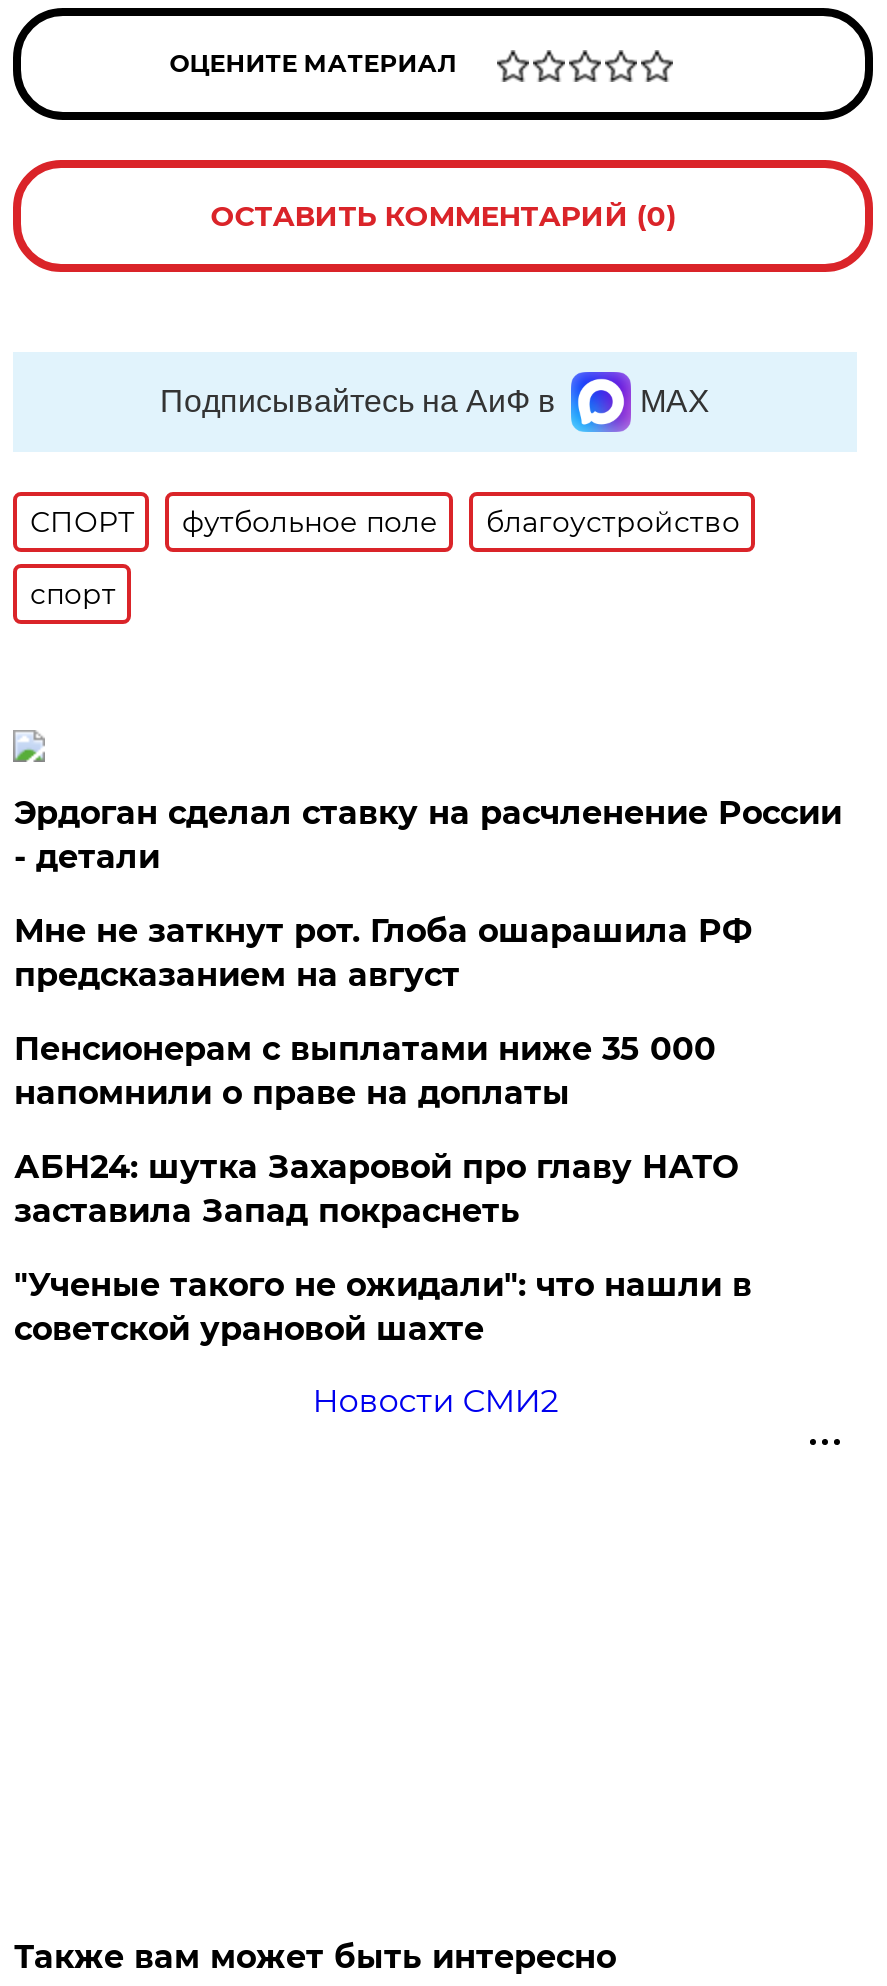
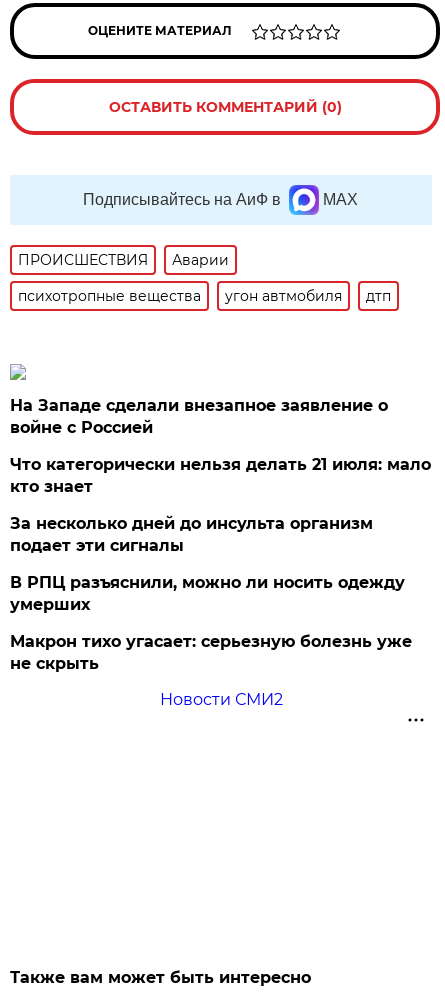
[30,504,740,540] СПОРТ | футбольное поле | благоустройство -> [18,251,229,269] ПРОИСШЕСТВИЯ | Аварии
[30,576,116,612] спорт -> [18,287,391,305] психотропные вещества | угон автмобиля | дтп
[14,794,842,876] Эрдоган сделал ставку на расчленение России | - детали -> [10,396,388,437] На Западе сделали внезапное заявление о | войне с Россией
[14,912,752,994] Мне не заткнут рот. Глоба ошарашила РФ | предсказанием на август -> [10,455,431,496] Что категорически нельзя делать 21 июля: мало | кто знает
[14,1030,716,1112] Пенсионерам с выплатами ниже 35 000 | напомнили о праве на доплаты -> [10,514,373,555] За несколько дней до инсульта организм | подает эти сигналы
[14,1148,738,1230] АБН24: шутка Захаровой про главу НАТО | заставила Запад покраснеть -> [10,573,405,614] В РПЦ разъяснили, можно ли носить одежду | умерших
[14,1266,752,1348] "Ученые такого не ожидали": что нашли в | советской урановой шахте -> [10,632,412,673] Макрон тихо угасает: серьезную болезнь уже | не скрыть

